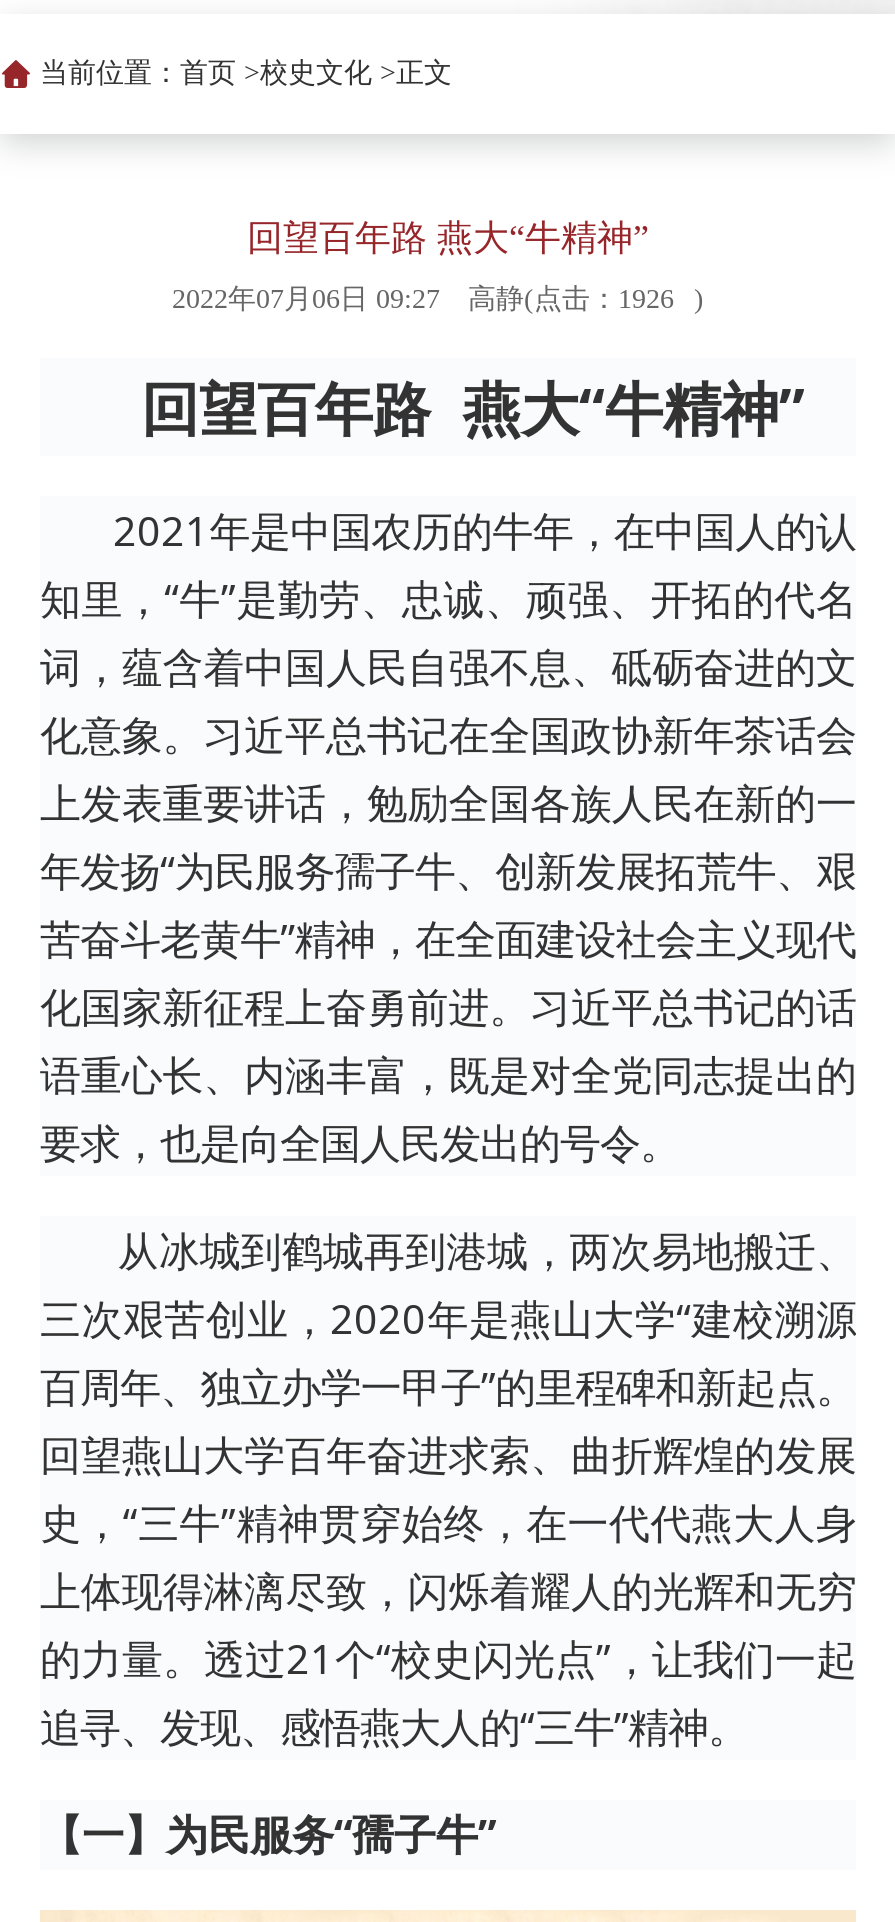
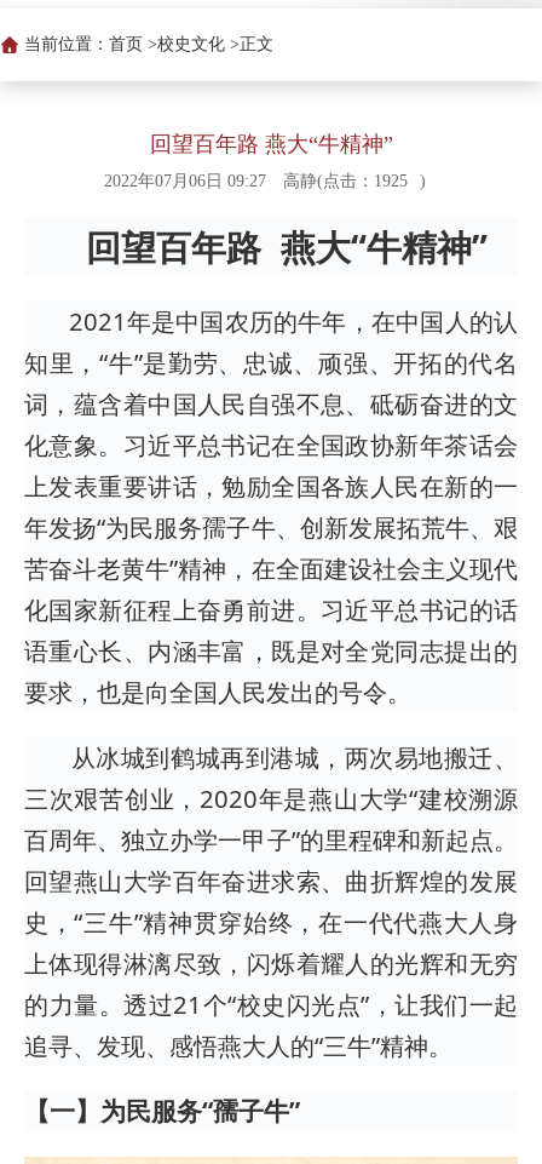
[468,284,674,314] 高静(点击：1926 -> [283,172,408,190] 高静(点击：1925

